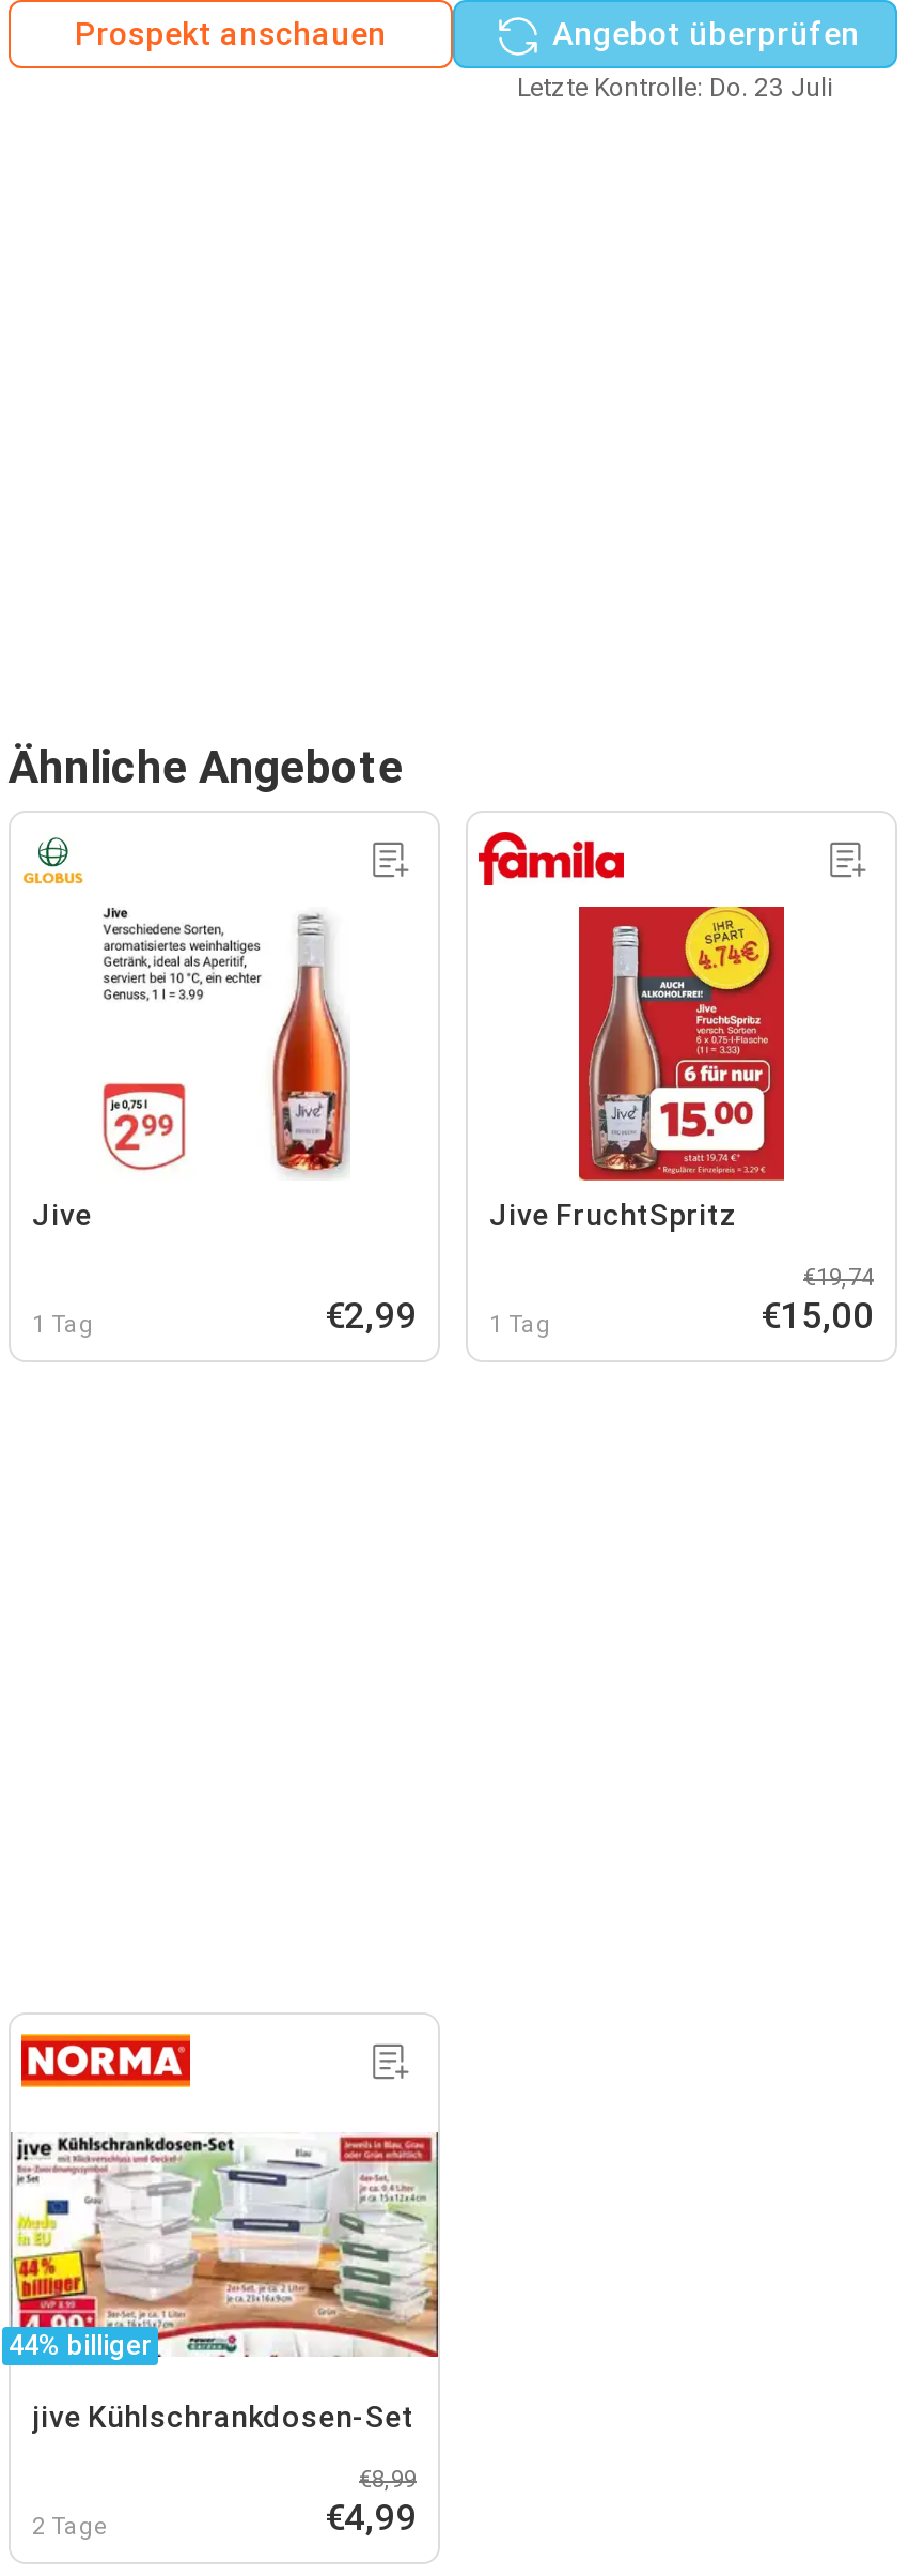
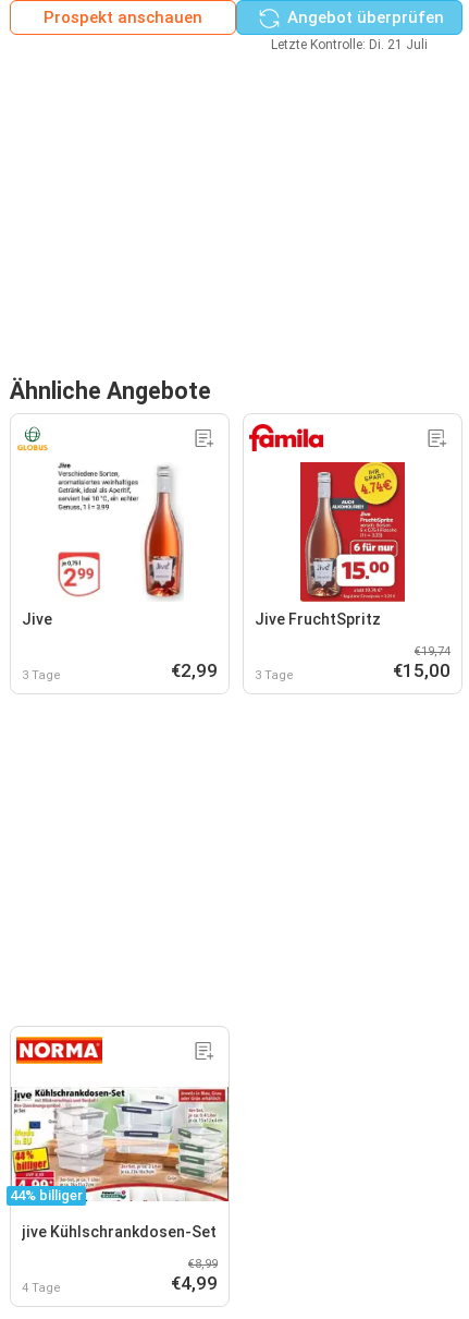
[517,72,833,102] Letzte Kontrolle: Do. 23 Juli -> [271,37,428,52] Letzte Kontrolle: Di. 21 Juli
[32,1310,94,1338] 1 Tag -> [22,668,61,682] 3 Tage
[489,1310,551,1338] 1 Tag -> [255,668,294,682] 3 Tage
[32,2512,109,2540] 2 Tage -> [22,1280,61,1294] 4 Tage

